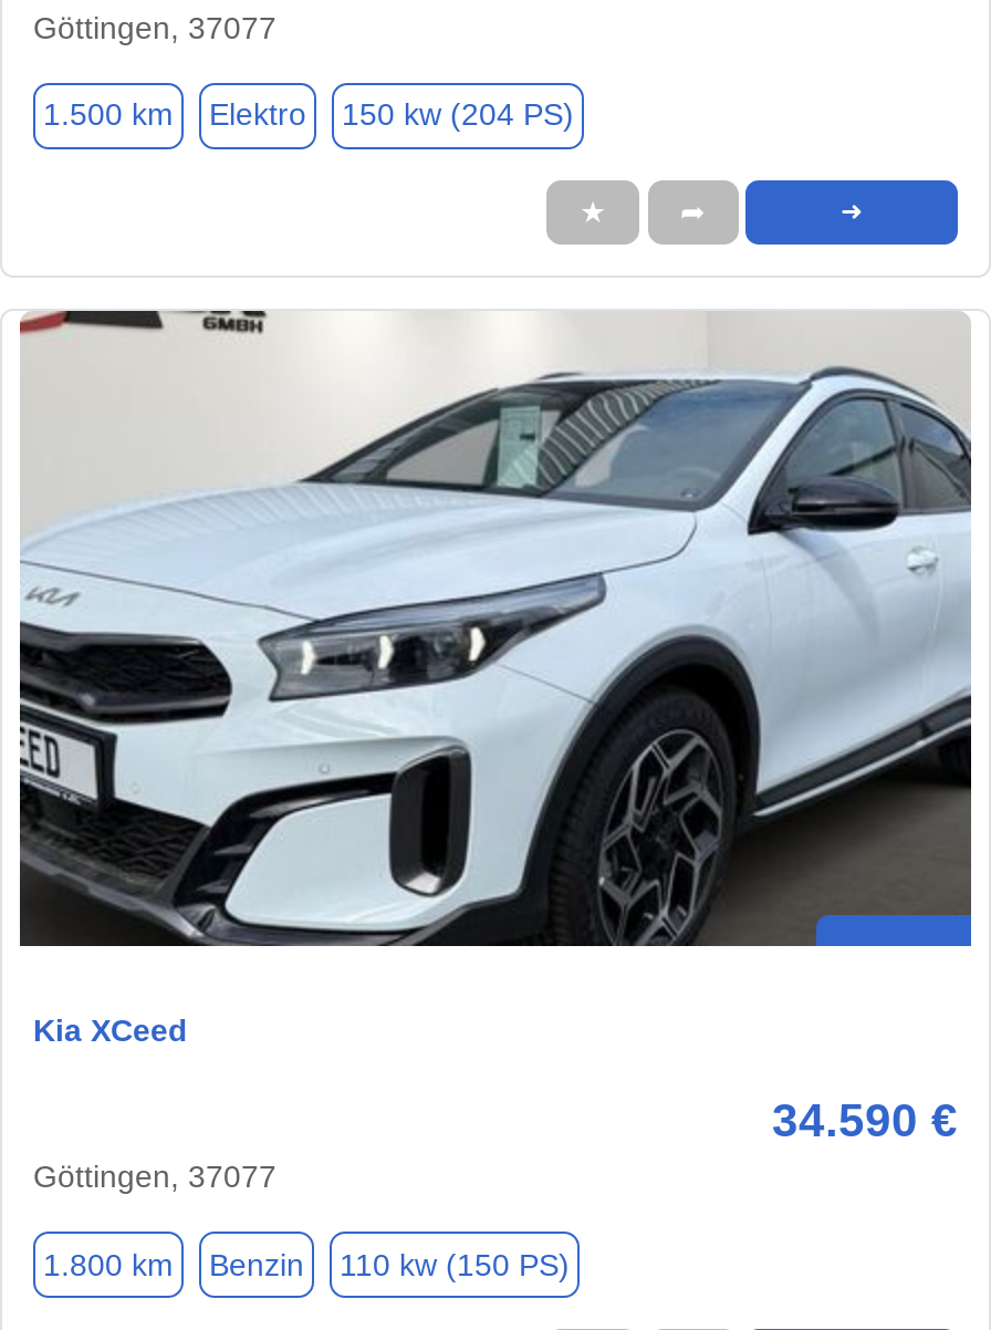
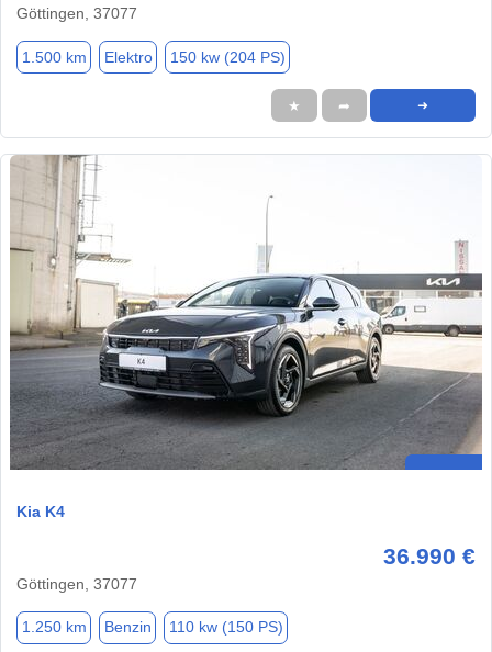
[20,308,973,1049] [image] | Kia XCeed -> [10,154,482,520] [image] | Kia K4
[772,1095,958,1146] 34.590 € -> [383,543,476,569] 36.990 €
[43,1247,570,1282] 1.800 km Benzin 110 kw (150 PS) -> [21,619,283,636] 1.250 km Benzin 110 kw (150 PS)

